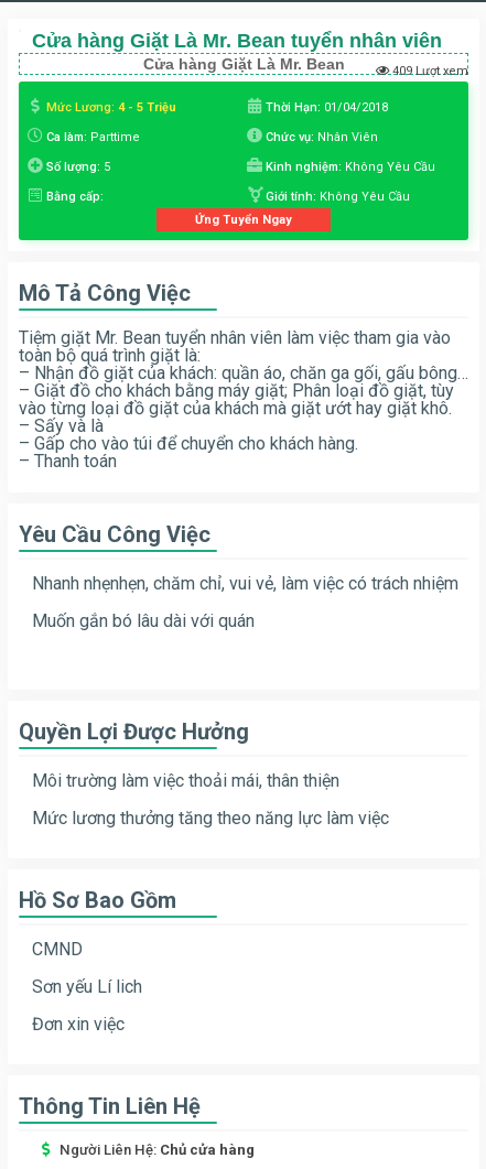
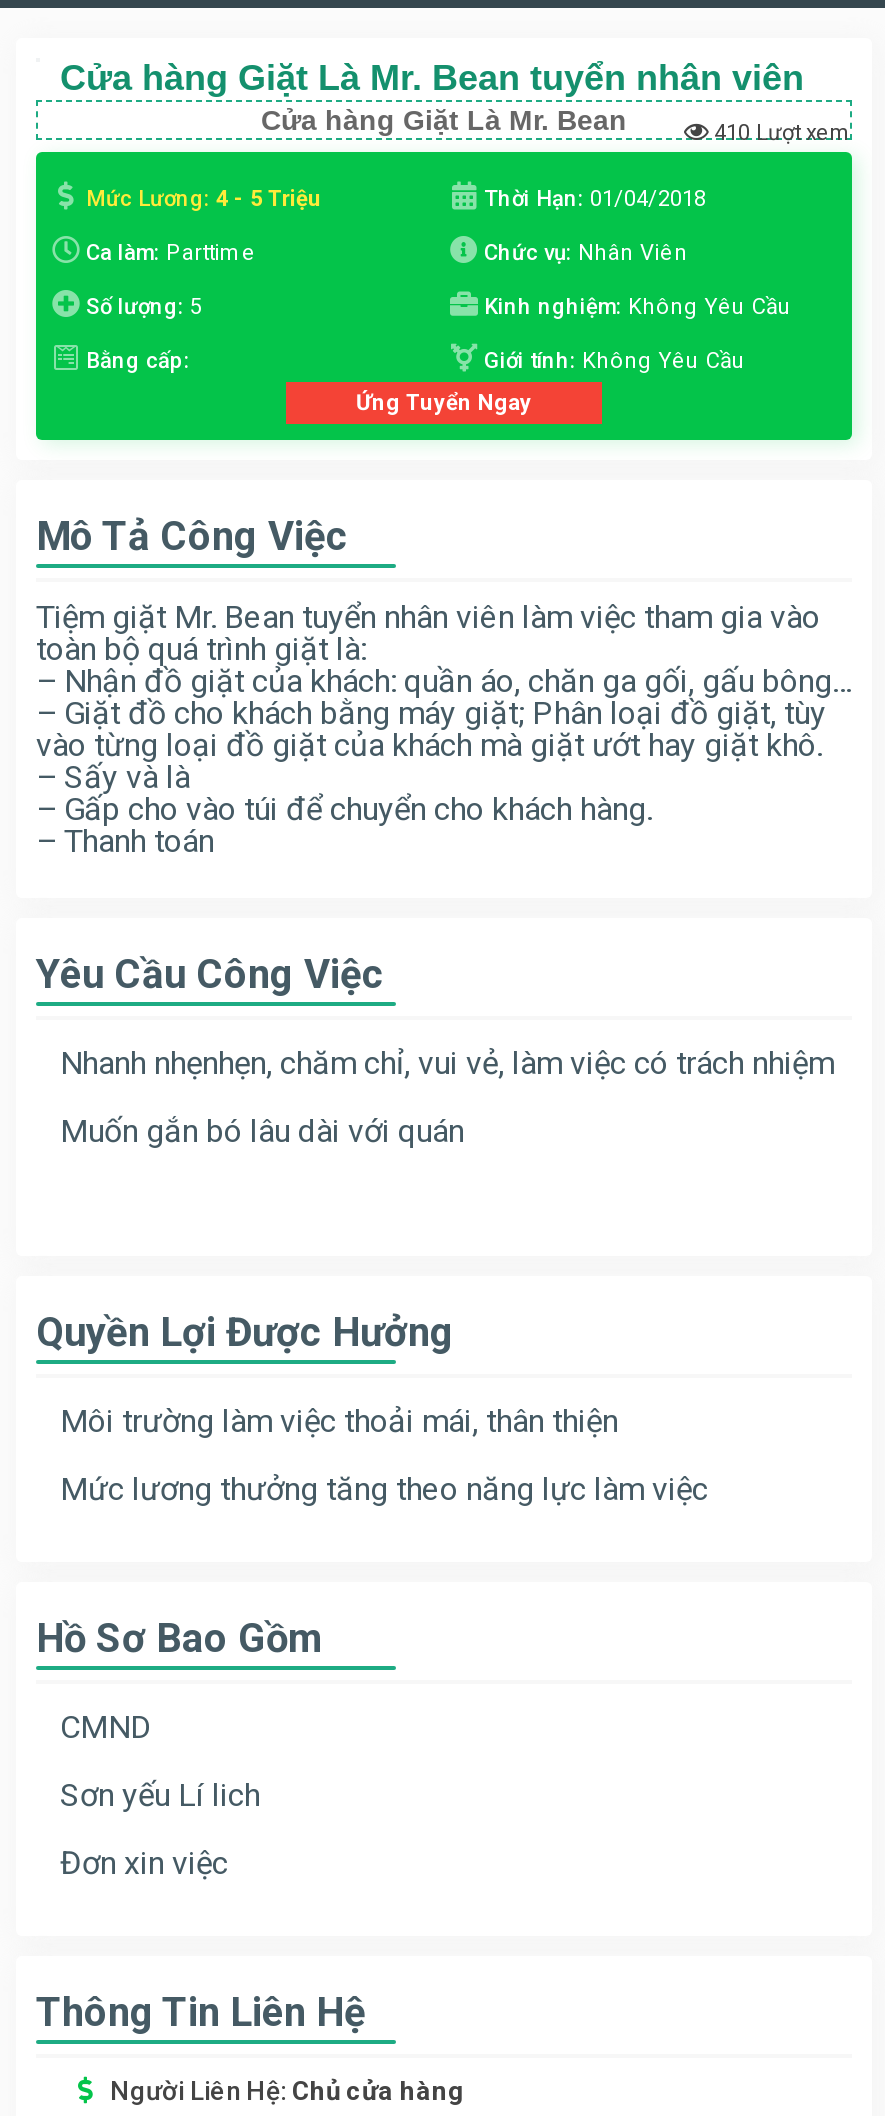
[392,64,468,78] 409 Lượt xem -> [714,120,852,146] 410 Lượt xem

